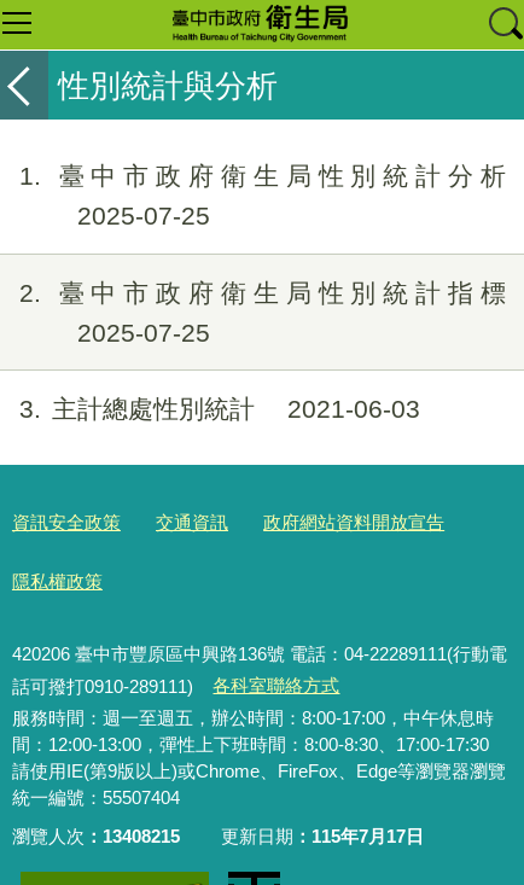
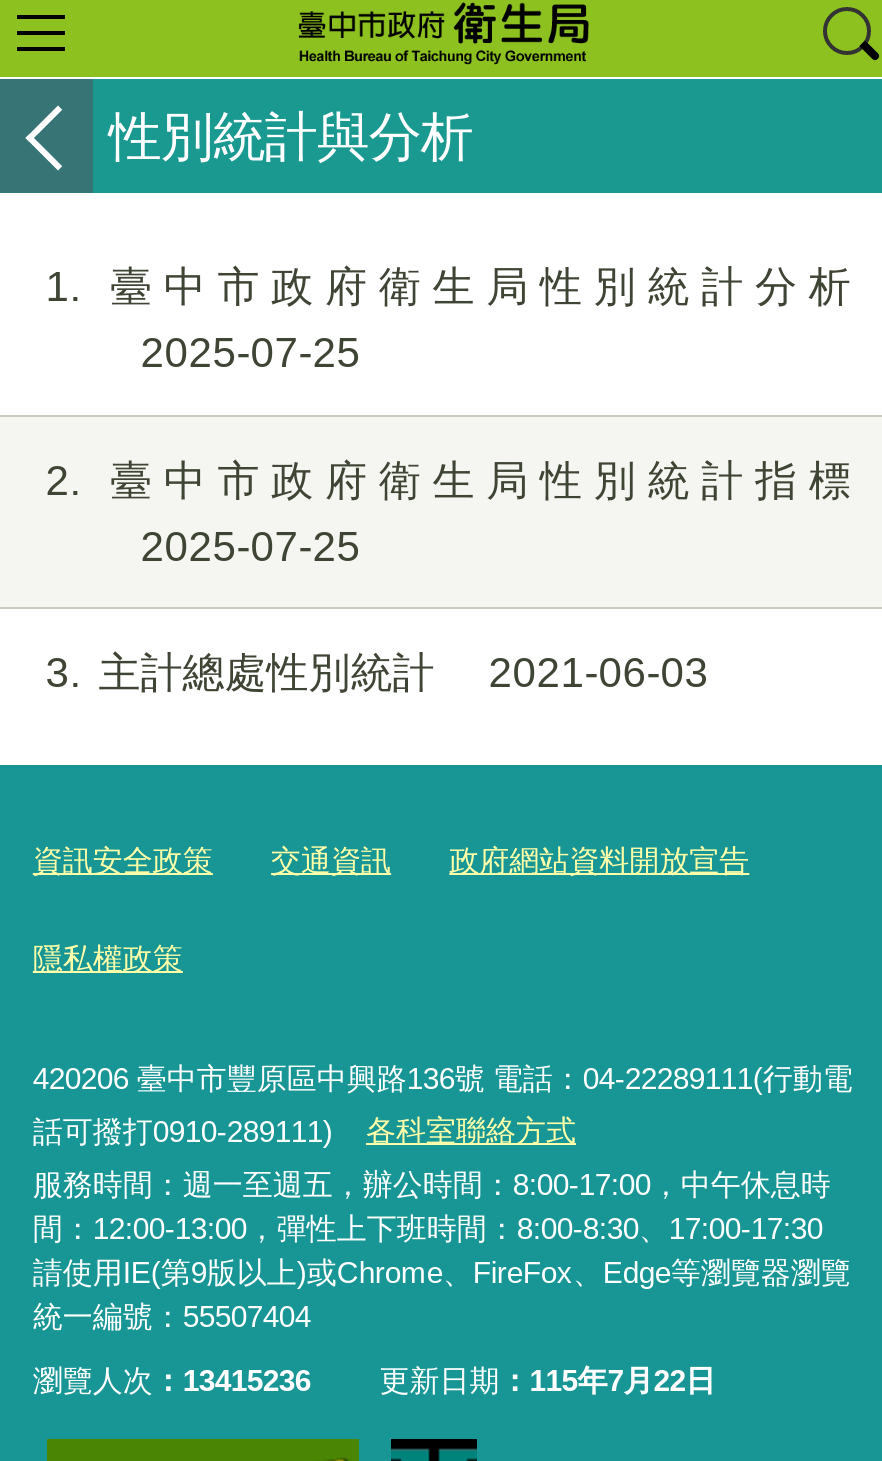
[12,825,180,846] 瀏覽人次 13408215 -> [33,1362,311,1396] 瀏覽人次 13415236
[221,825,424,846] 更新日期 115年7月17日 -> [379,1362,715,1396] 更新日期 115年7月22日

